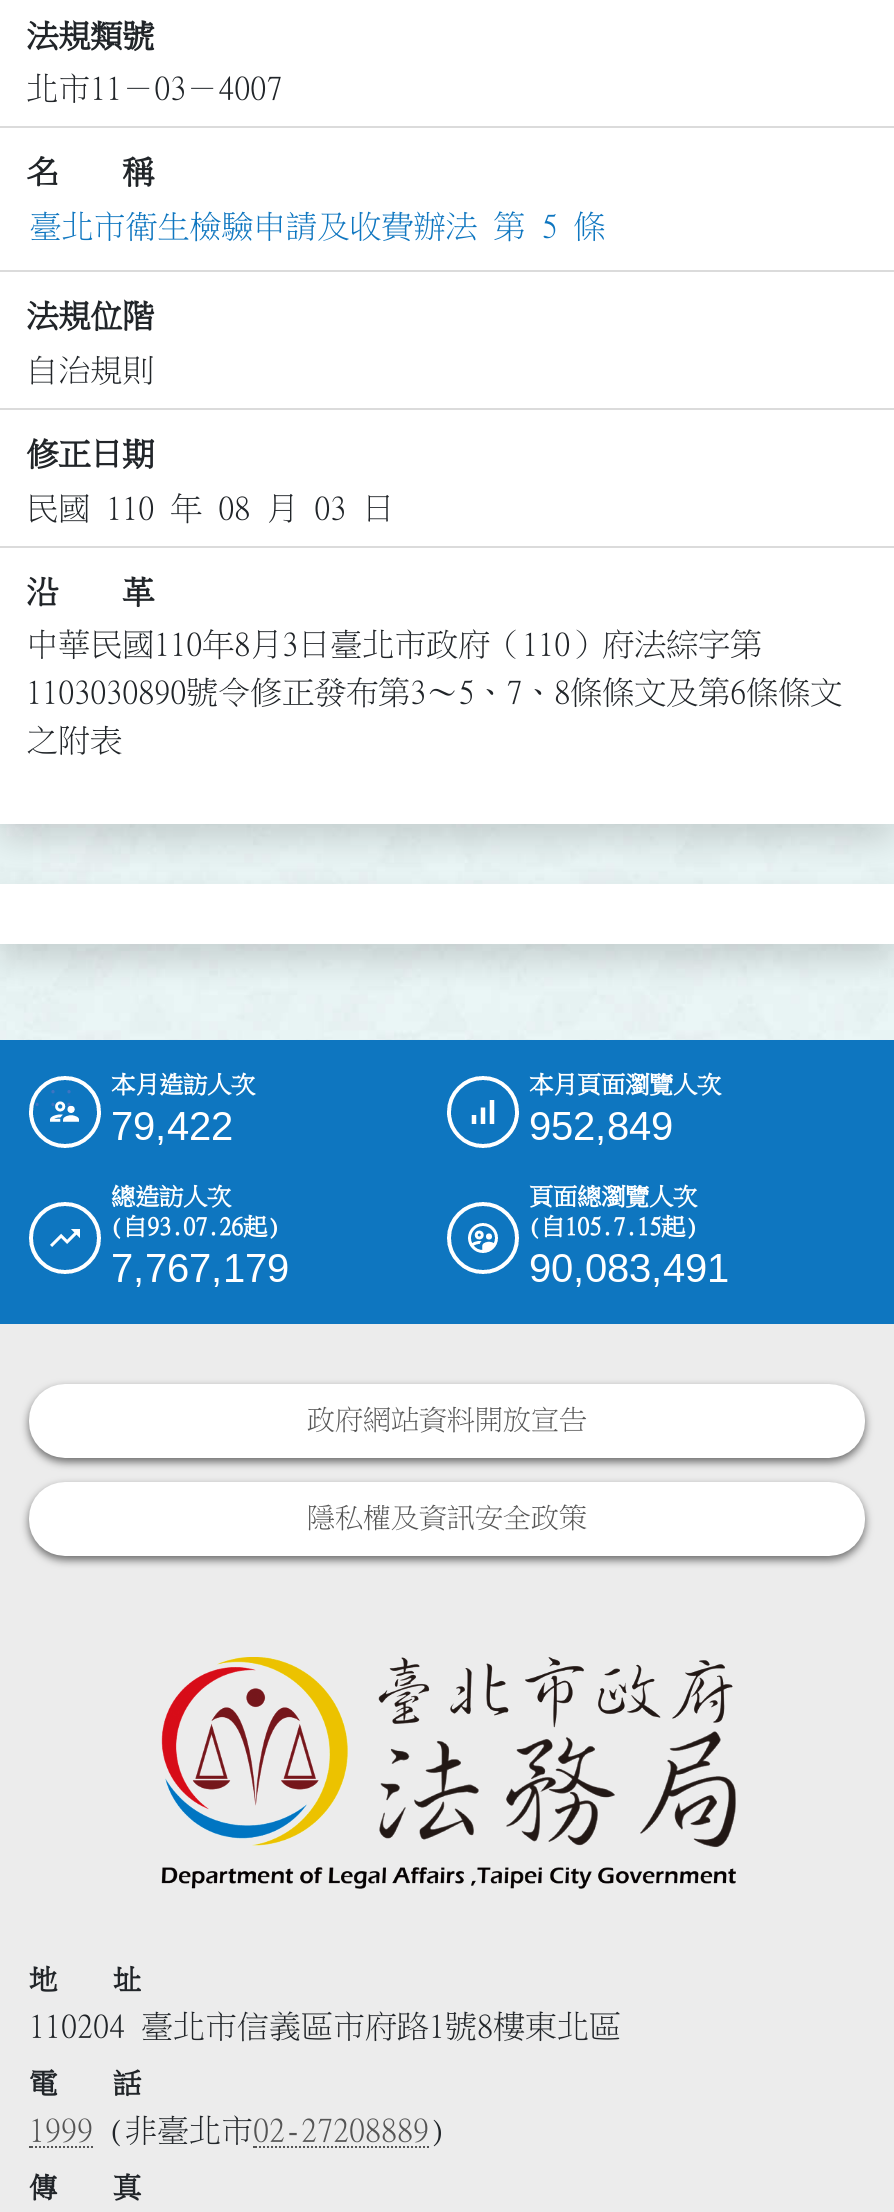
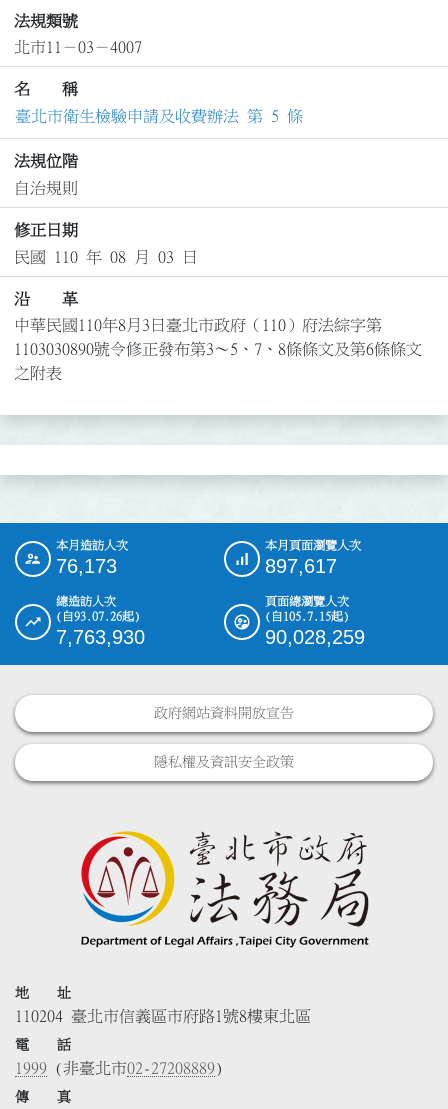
[111,1105,233,1149] 79,422 -> [56,555,117,577] 76,173
[529,1105,673,1149] 952,849 -> [265,555,337,577] 897,617
[111,1247,289,1291] 7,767,179 -> [56,626,145,648] 7,763,930
[529,1247,729,1291] 90,083,491 -> [265,626,365,648] 90,028,259

